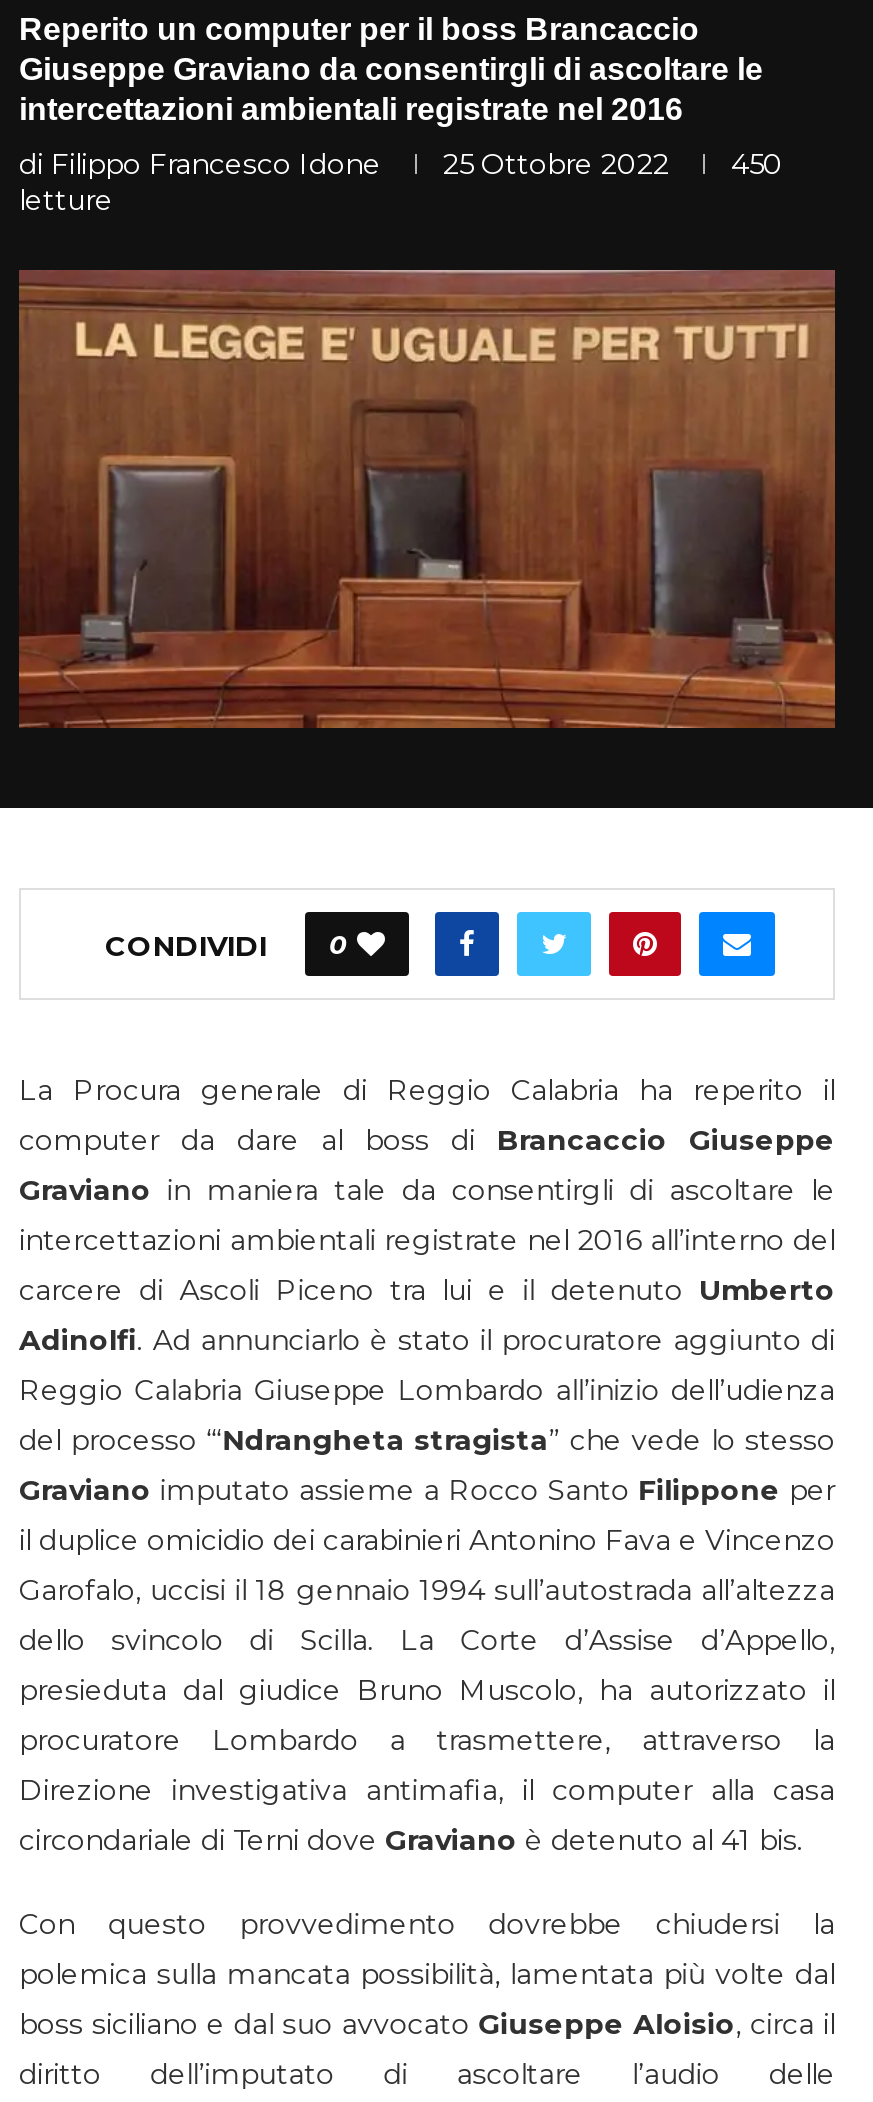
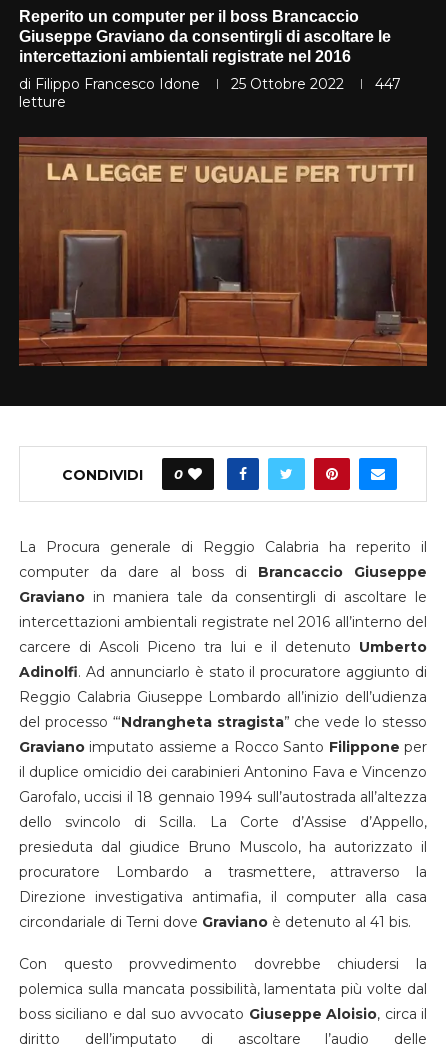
[19,146,783,182] di Filippo Francesco Idone 25 Ottobre 2022 450 -> [19,75,401,93] di Filippo Francesco Idone 25 Ottobre 2022 447

